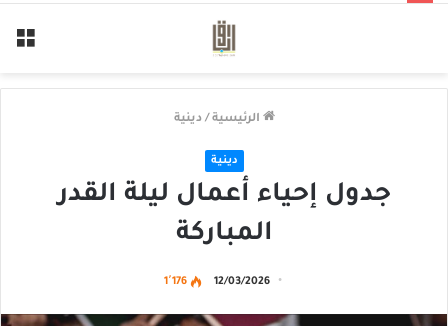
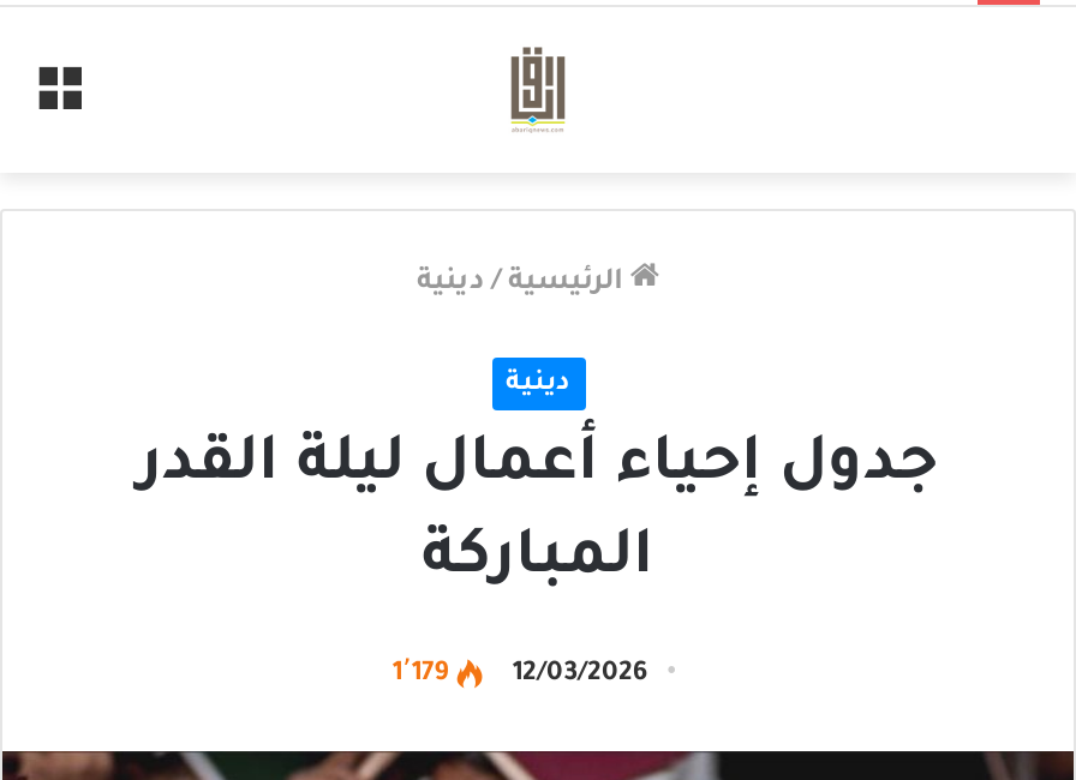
[163,276,186,288] 1٬176 -> [393,661,448,690] 1٬179

